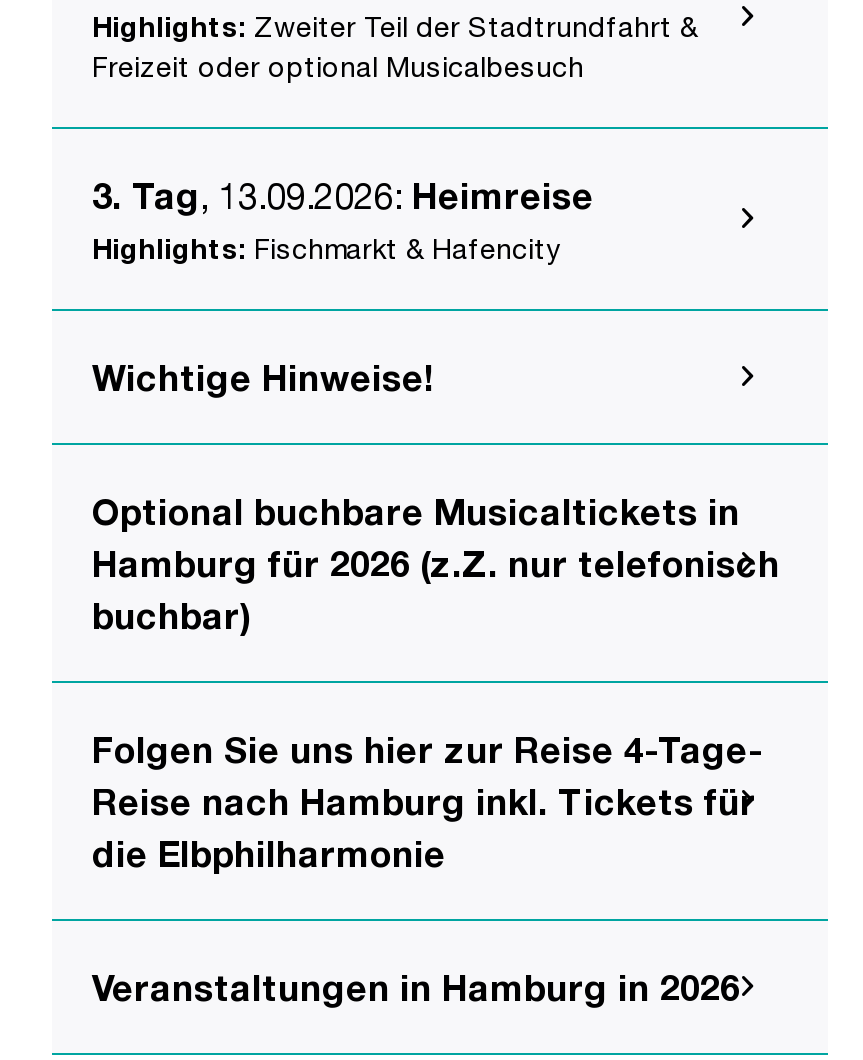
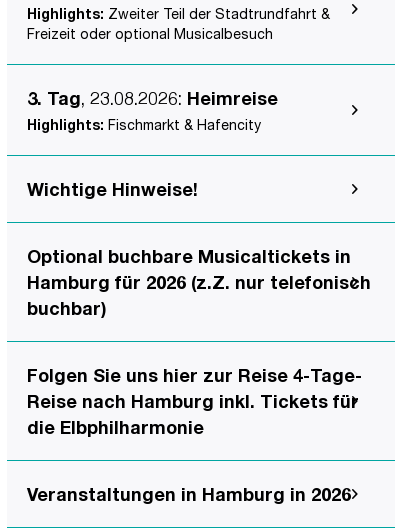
[92,173,594,217] 3. Tag, 13.09.2026: Heimreise -> [27,86,278,108] 3. Tag, 23.08.2026: Heimreise

